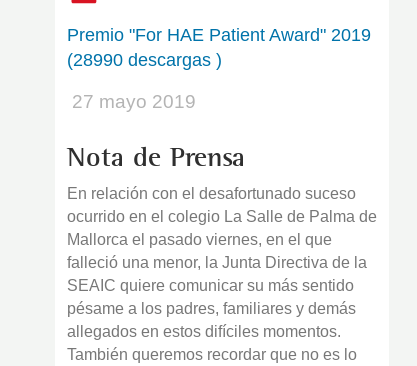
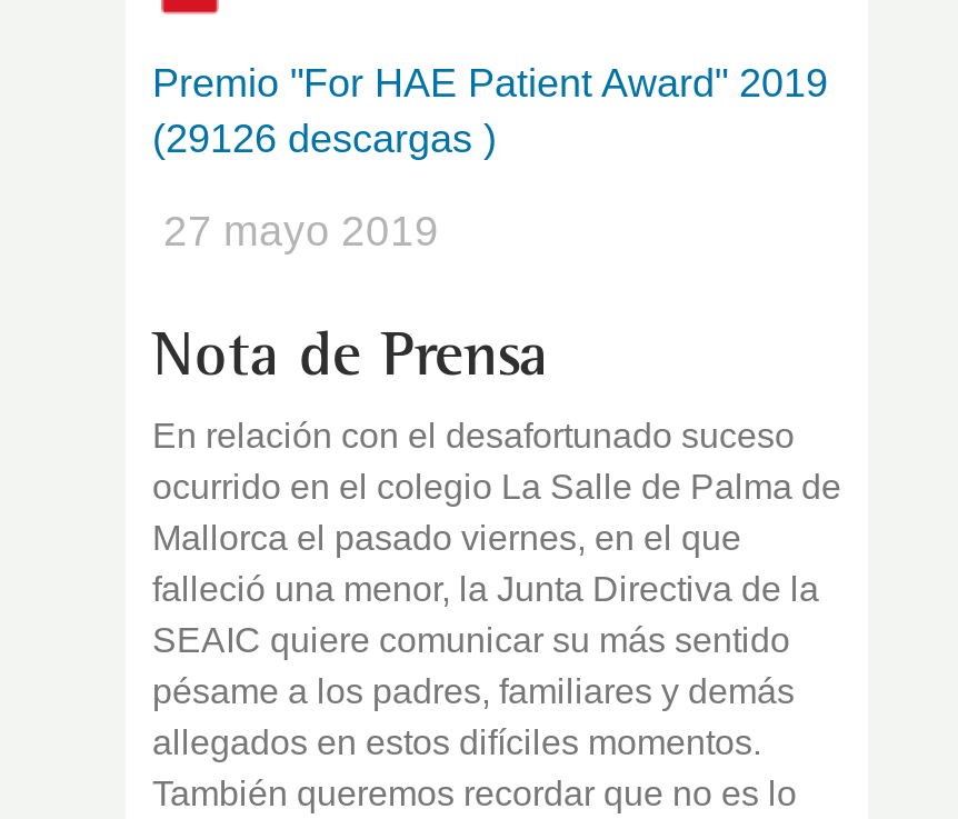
[67,50,222,70] (28990 descargas ) -> [152,117,497,161] (29126 descargas )

